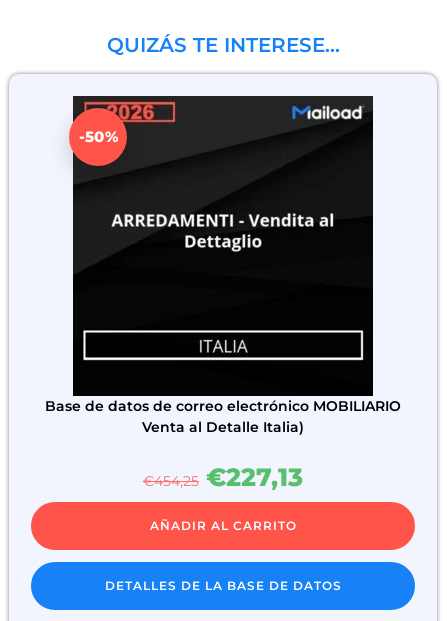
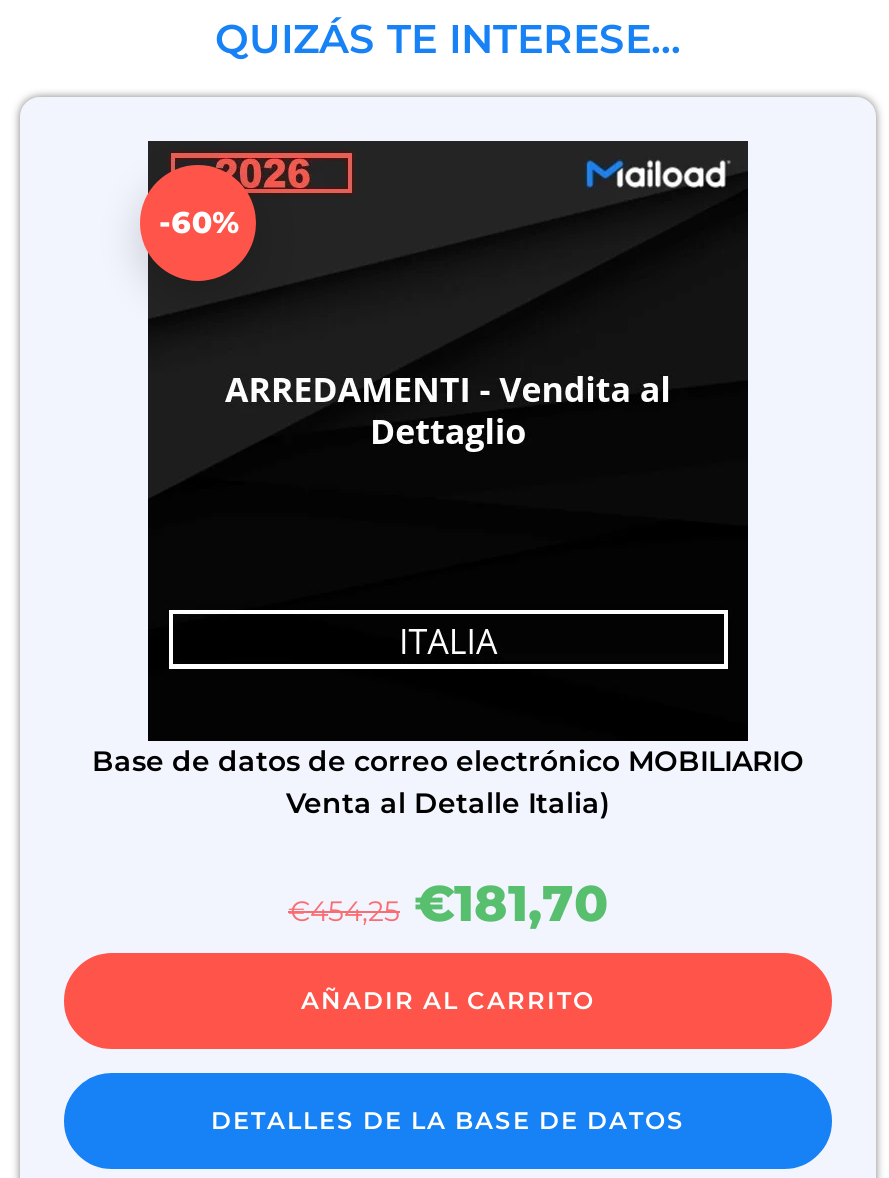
[79,127,118,146] -50% -> [159,203,239,241] -60%
[143,462,303,492] €454,25 €227,13 -> [288,873,608,933] €454,25 €181,70

